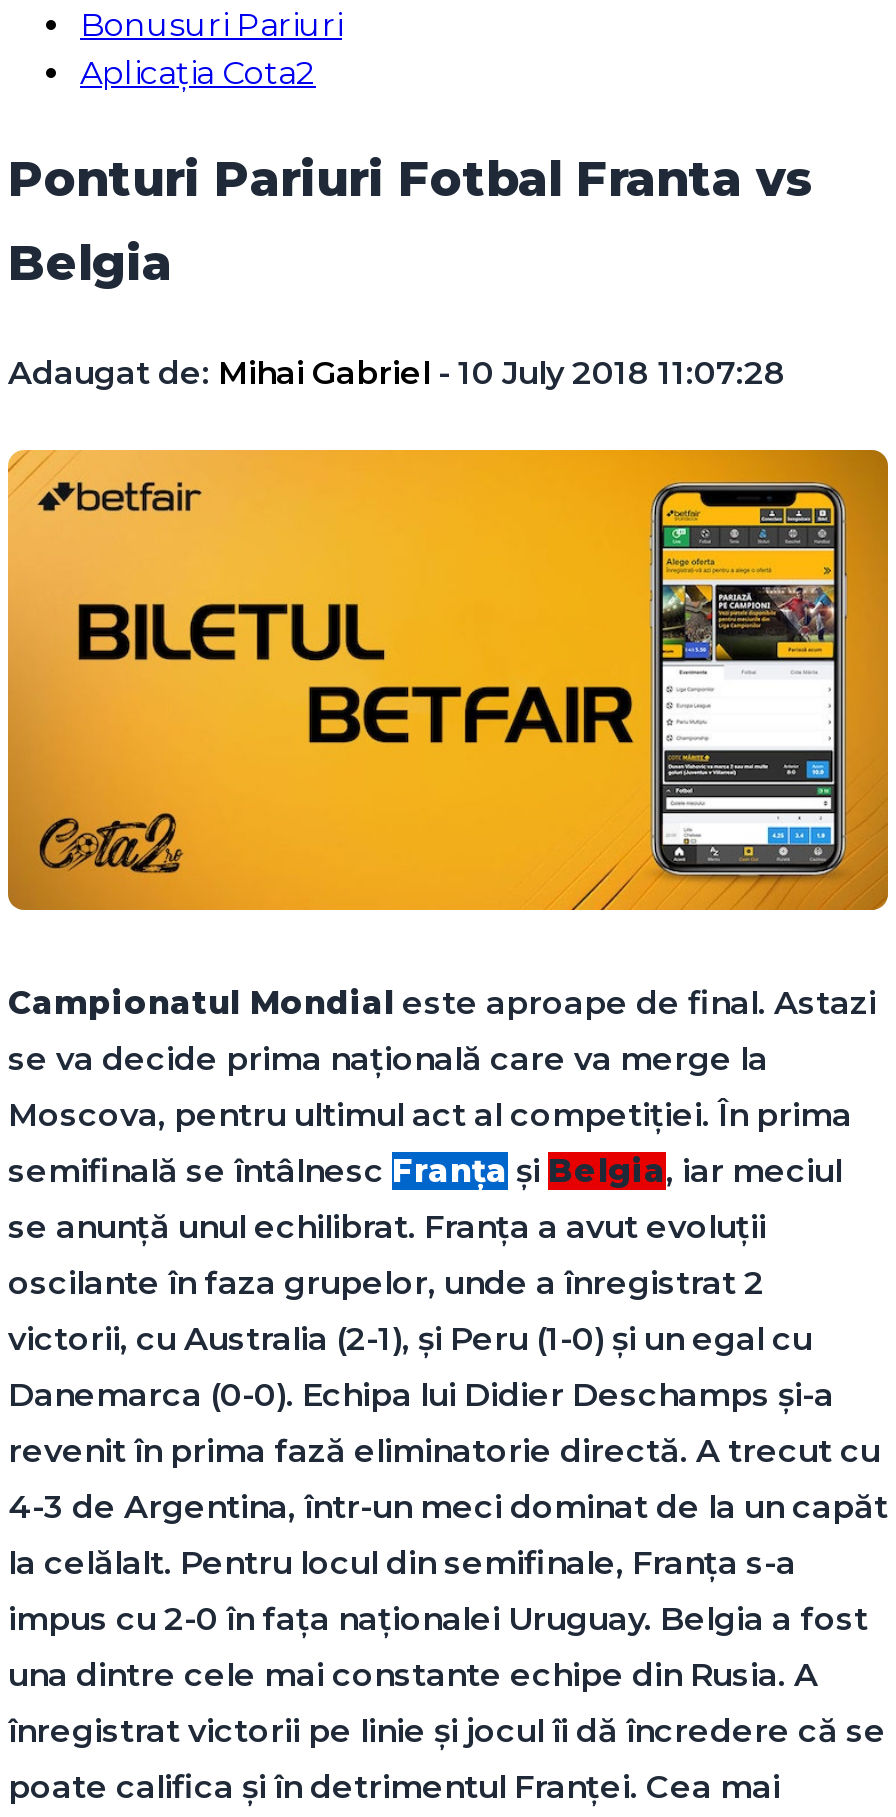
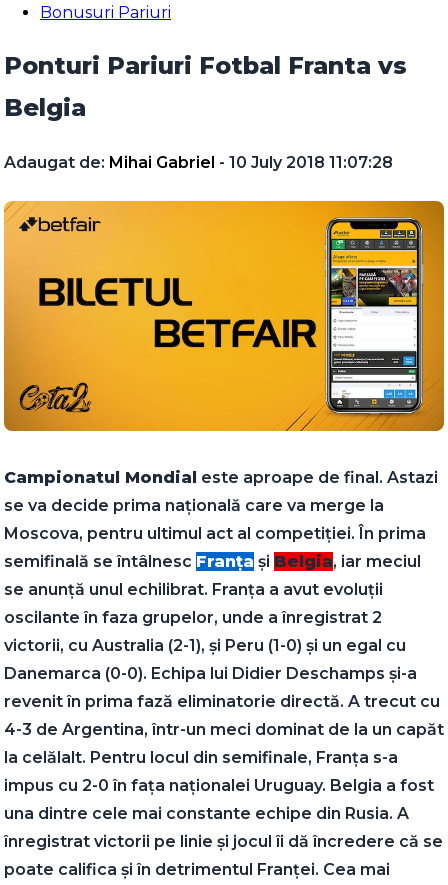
[80,54,316,92] Aplicația Cota2 -> none

